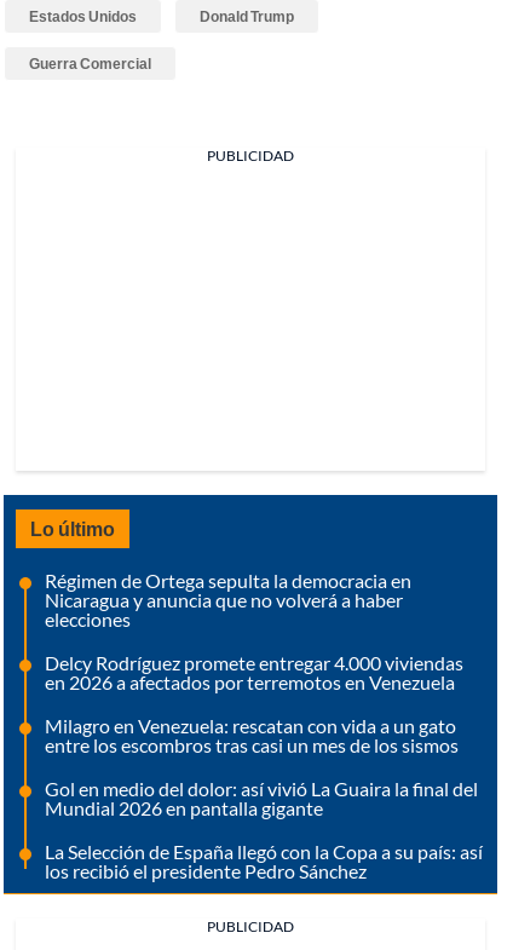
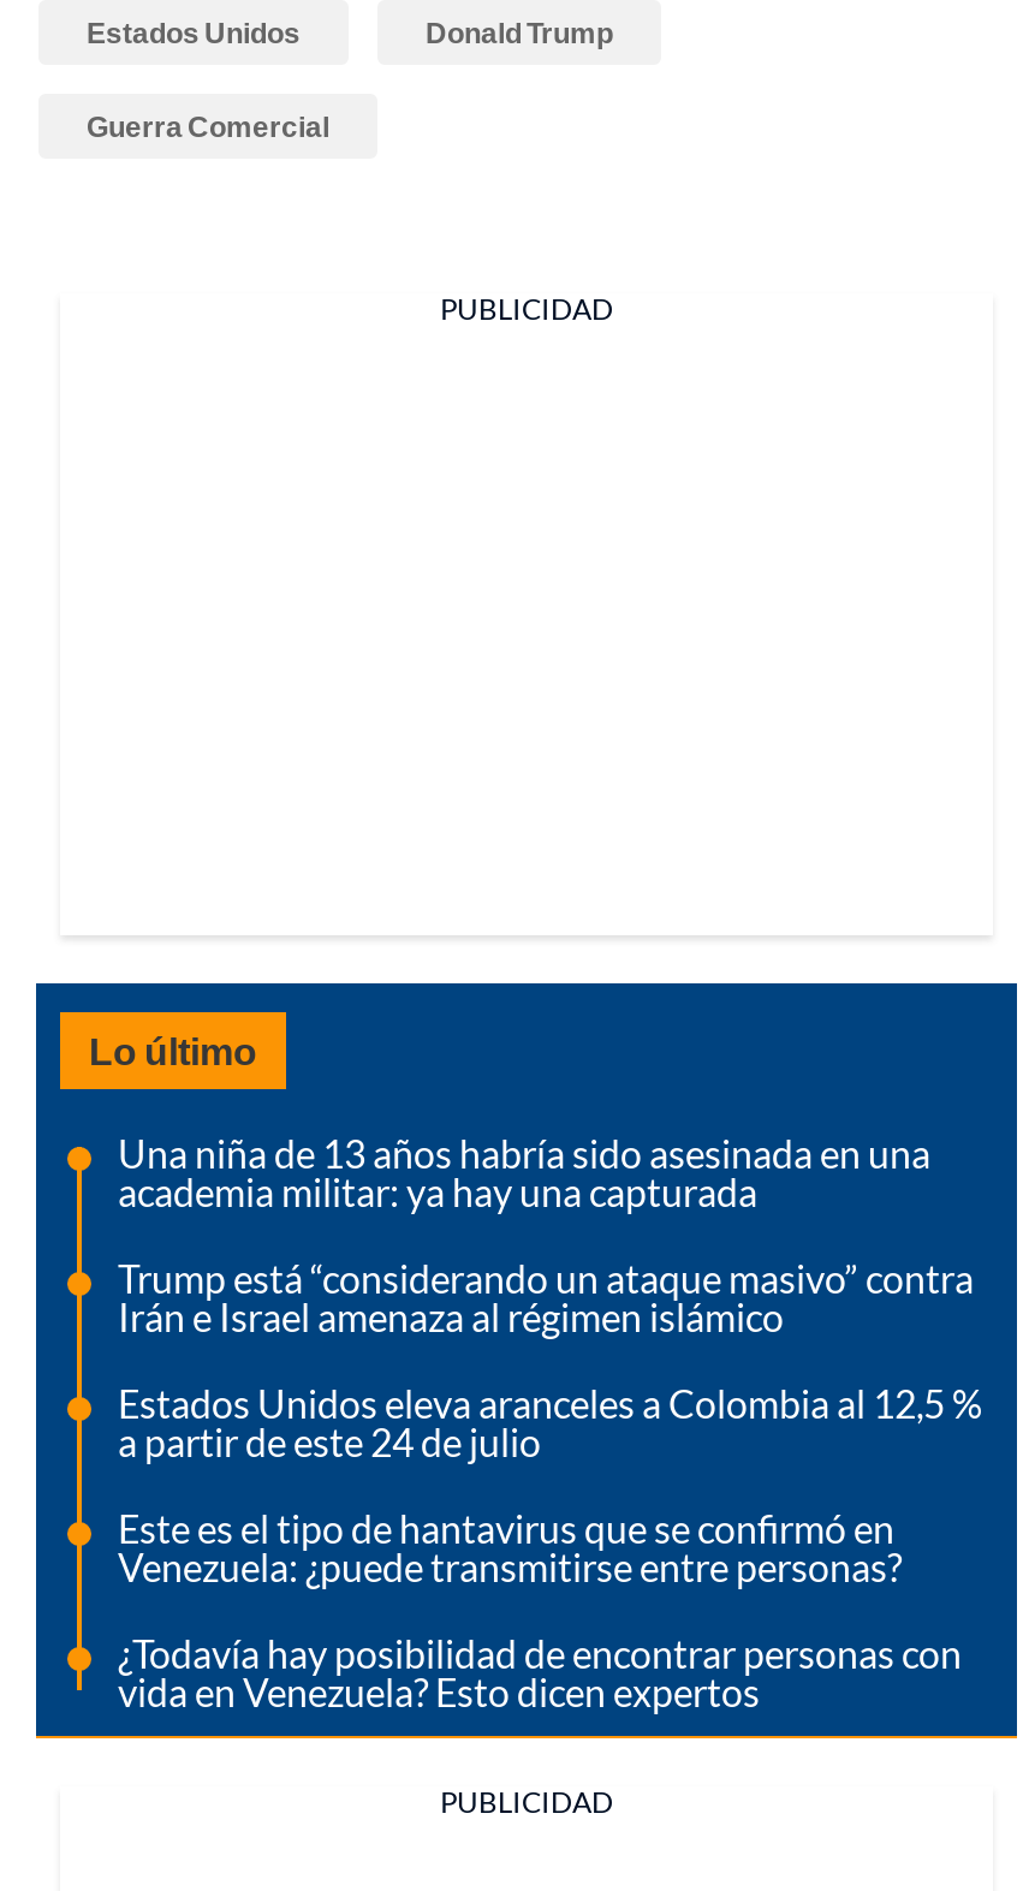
[45,569,411,631] Régimen de Ortega sepulta la democracia en | Nicaragua y anuncia que no volverá a haber | elecciones -> [118,1131,930,1215] Una niña de 13 años habría sido asesinada en una | academia militar: ya hay una capturada
[45,651,463,694] Delcy Rodríguez promete entregar 4.000 viviendas | en 2026 a afectados por terremotos en Venezuela -> [118,1256,974,1340] Trump está “considerando un ataque masivo” contra | Irán e Israel amenaza al régimen islámico
[45,714,459,757] Milagro en Venezuela: rescatan con vida a un gato | entre los escombros tras casi un mes de los sismos -> [118,1381,983,1465] Estados Unidos eleva aranceles a Colombia al 12,5 % | a partir de este 24 de julio
[45,777,478,820] Gol en medio del dolor: así vivió La Guaira la final del | Mundial 2026 en pantalla gigante -> [118,1506,902,1590] Este es el tipo de hantavirus que se confirmó en | Venezuela: ¿puede transmitirse entre personas?
[45,840,483,882] La Selección de España llegó con la Copa a su país: así | los recibió el presidente Pedro Sánchez -> [118,1631,962,1715] ¿Todavía hay posibilidad de encontrar personas con | vida en Venezuela? Esto dicen expertos

